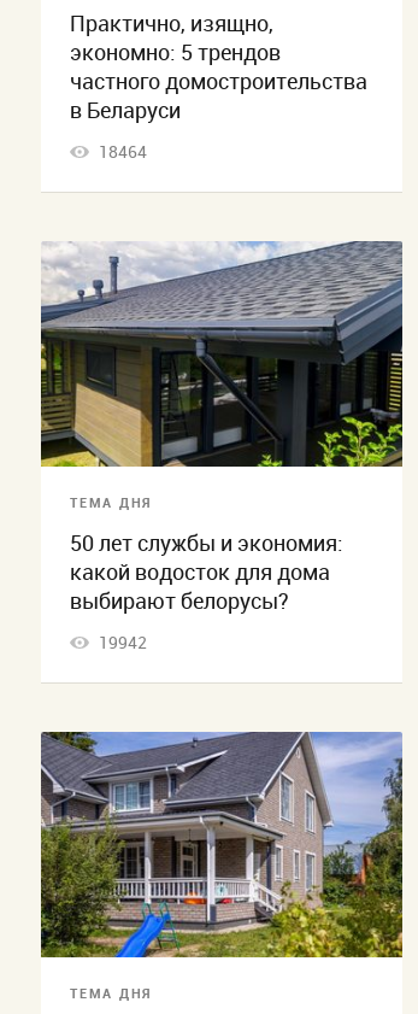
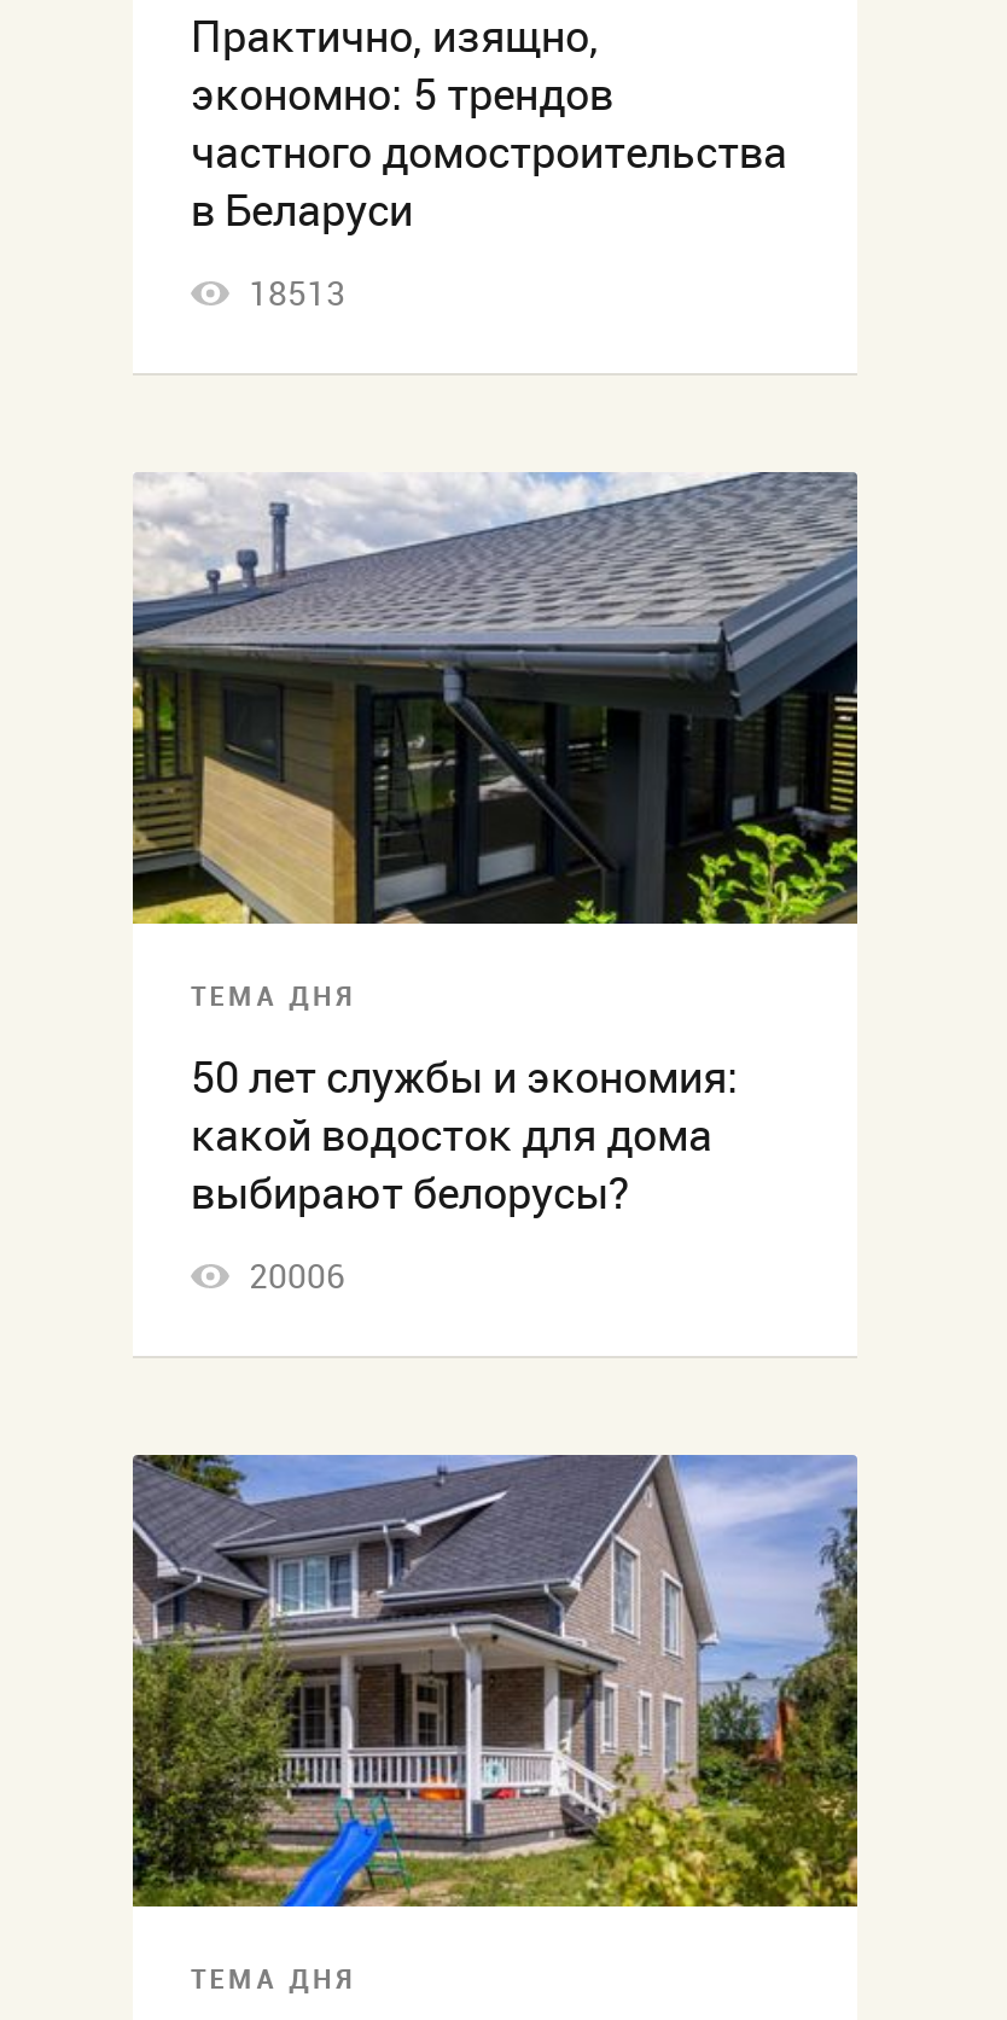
[99,142,147,162] 18464 -> [249,274,345,313] 18513
[99,633,147,652] 19942 -> [249,1257,345,1296] 20006

